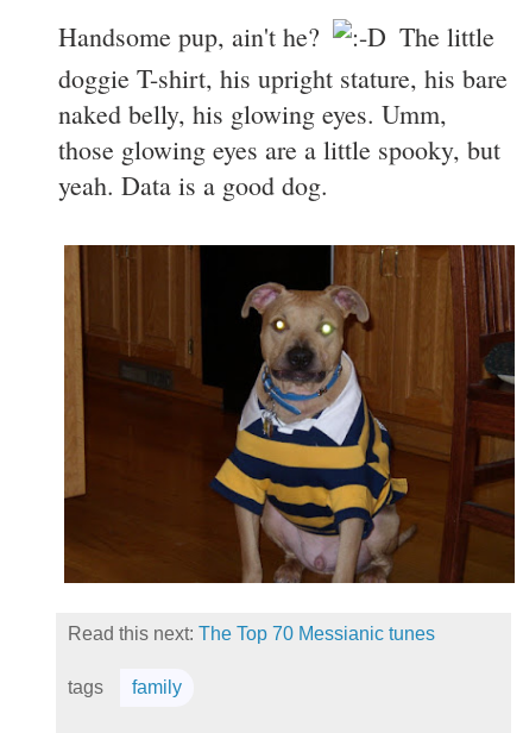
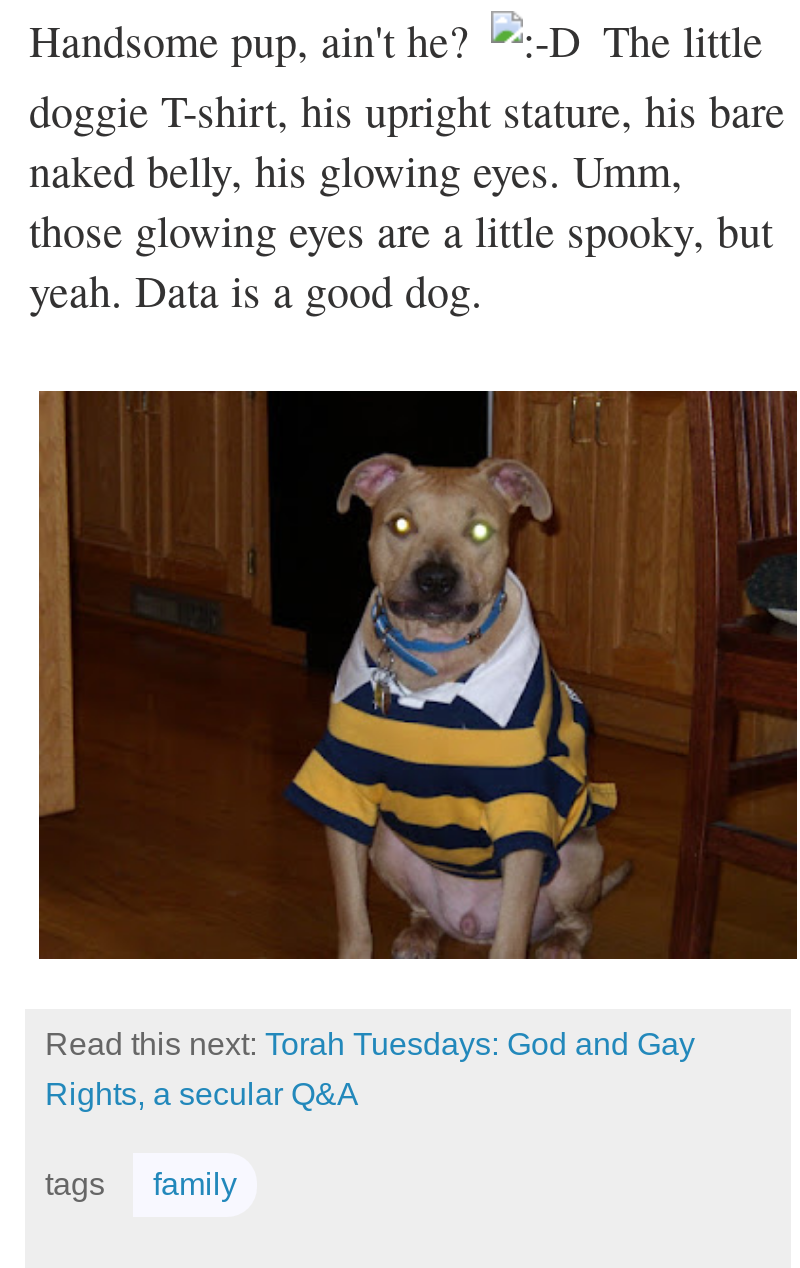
[68,624,435,644] Read this next: The Top 70 Messianic tunes -> [45,1027,695,1111] Read this next: Torah Tuesdays: God and Gay | Rights, a secular Q&A

